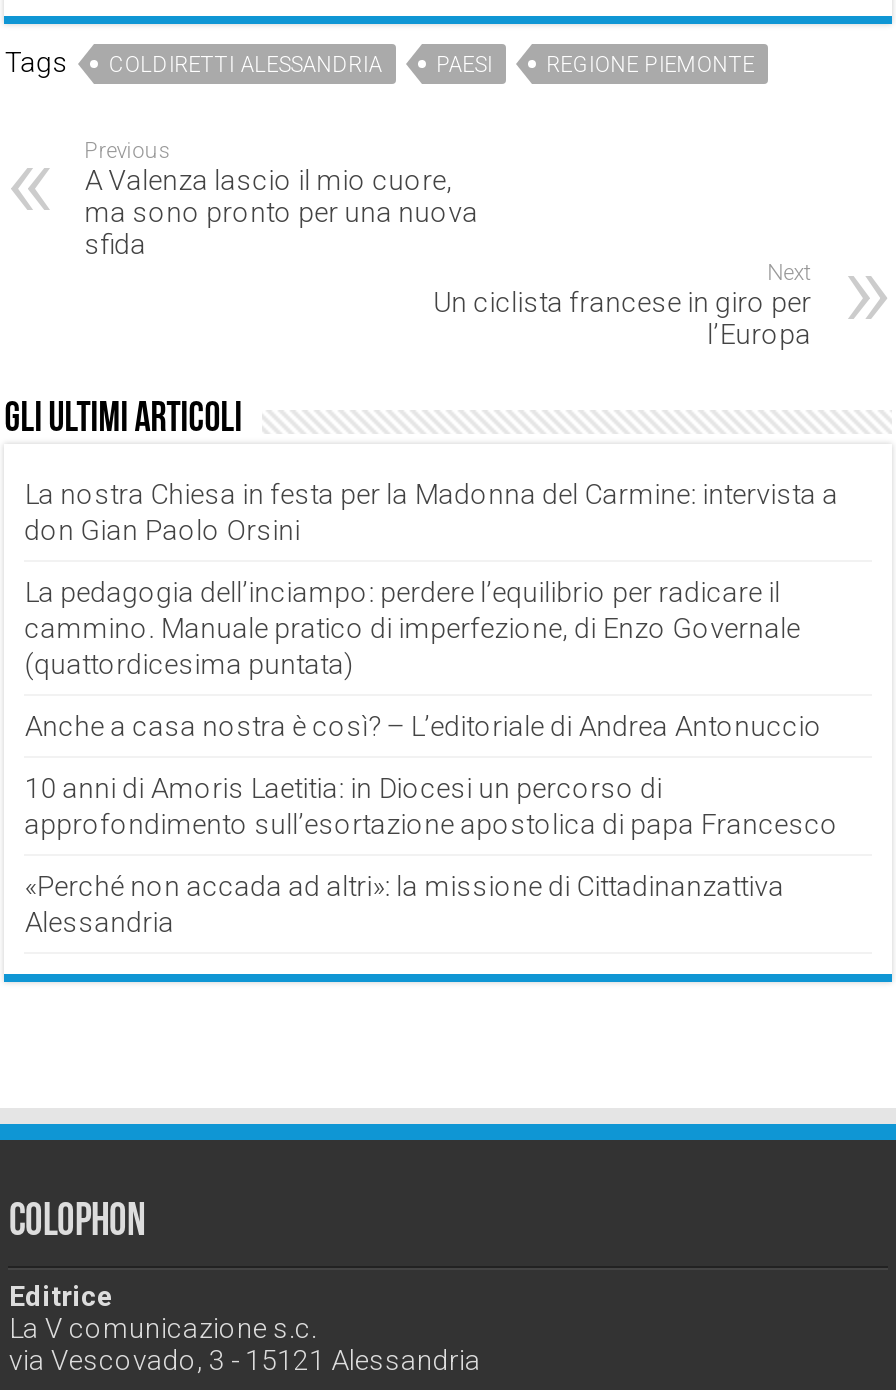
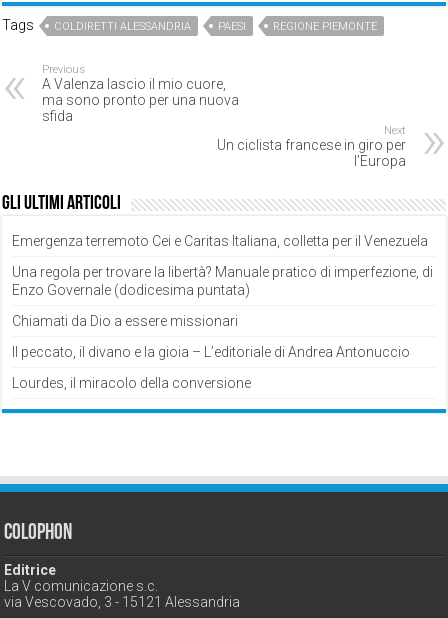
[24,478,838,546] La nostra Chiesa in festa per la Madonna del Carmine: intervista a | don Gian Paolo Orsini -> [12,233,428,249] Emergenza terremoto Cei e Caritas Italiana, colletta per il Venezuela
[24,576,800,680] La pedagogia dell’inciampo: perdere l’equilibrio per radicare il | cammino. Manuale pratico di imperfezione, di Enzo Governale | (quattordicesima puntata) -> [12,264,433,298] Una regola per trovare la libertà? Manuale pratico di imperfezione, di | Enzo Governale (dodicesima puntata)
[24,710,822,742] Anche a casa nostra è così? – L’editoriale di Andrea Antonuccio -> [12,313,238,329] Chiamati da Dio a essere missionari
[24,772,838,840] 10 anni di Amoris Laetitia: in Diocesi un percorso di | approfondimento sull’esortazione apostolica di papa Francesco -> [12,344,410,360] Il peccato, il divano e la gioia – L’editoriale di Andrea Antonuccio
[24,870,784,938] «Perché non accada ad altri»: la missione di Cittadinanzattiva | Alessandria -> [12,375,251,391] Lourdes, il miracolo della conversione

